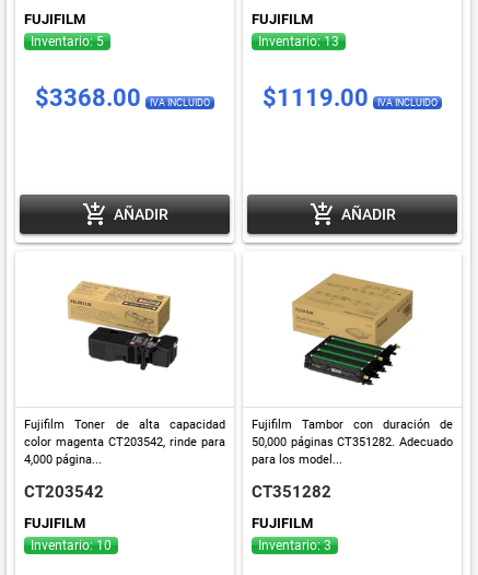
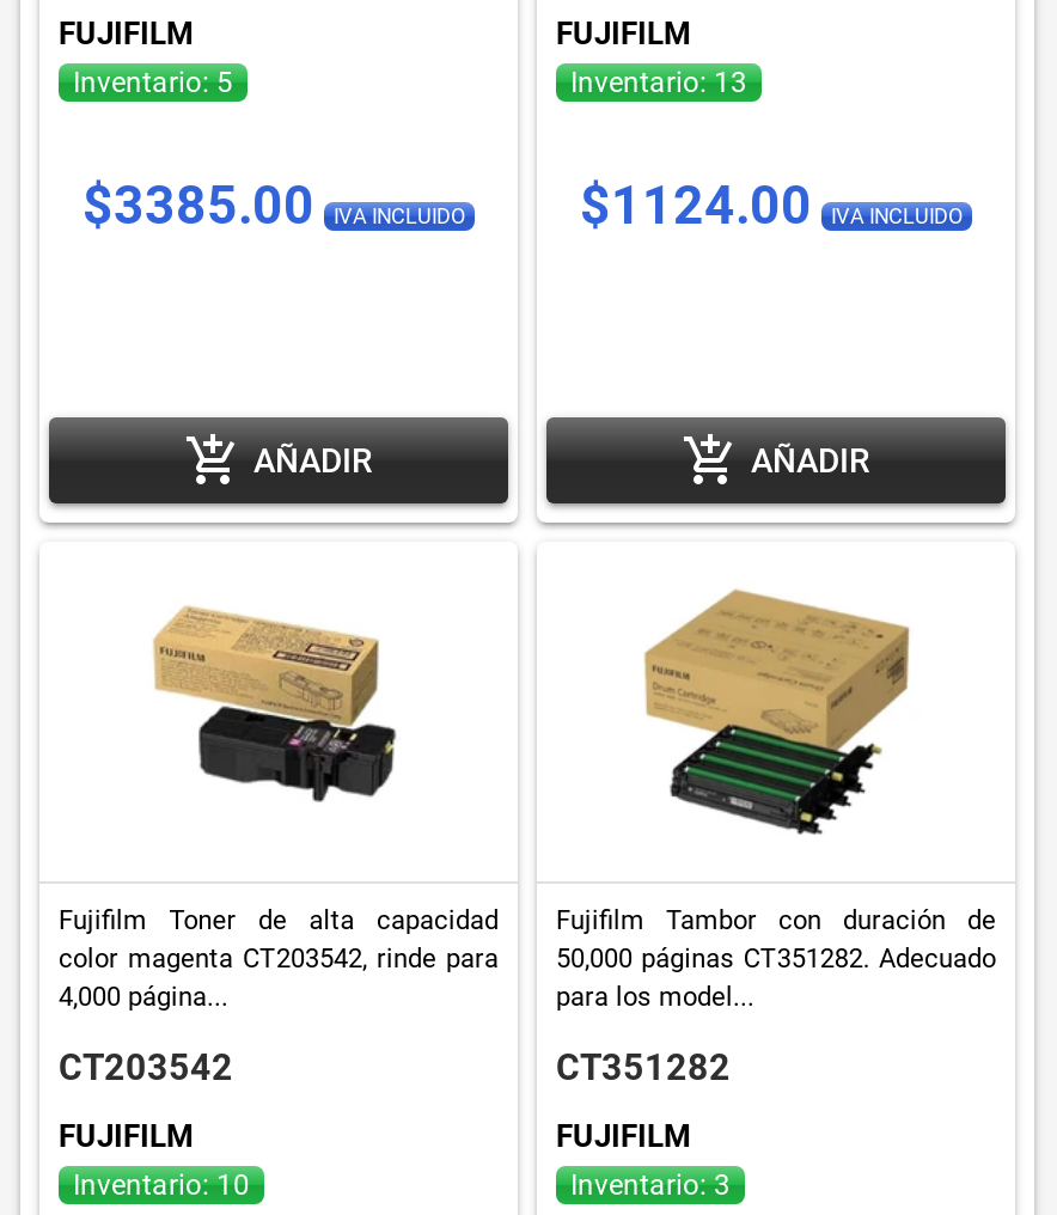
[35,84,210,112] $3368.00 IVA INCLUIDO -> [83,176,465,236] $3385.00 IVA INCLUIDO
[263,84,438,112] $1119.00 IVA INCLUIDO -> [580,176,963,236] $1124.00 IVA INCLUIDO

